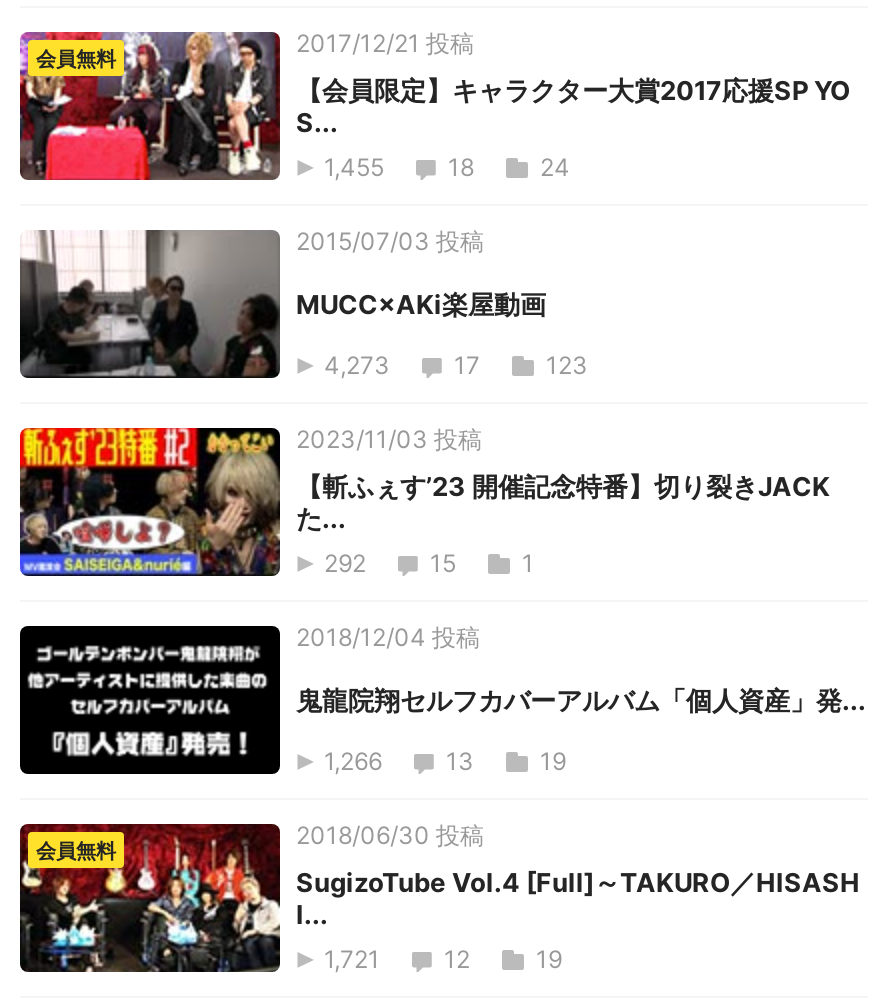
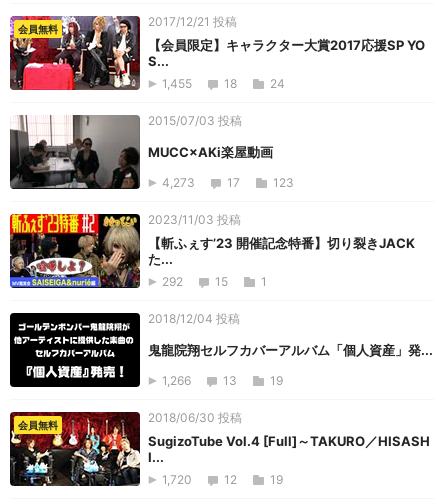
[324,944,380,974] 1,721 -> [162,472,192,487] 1,720

